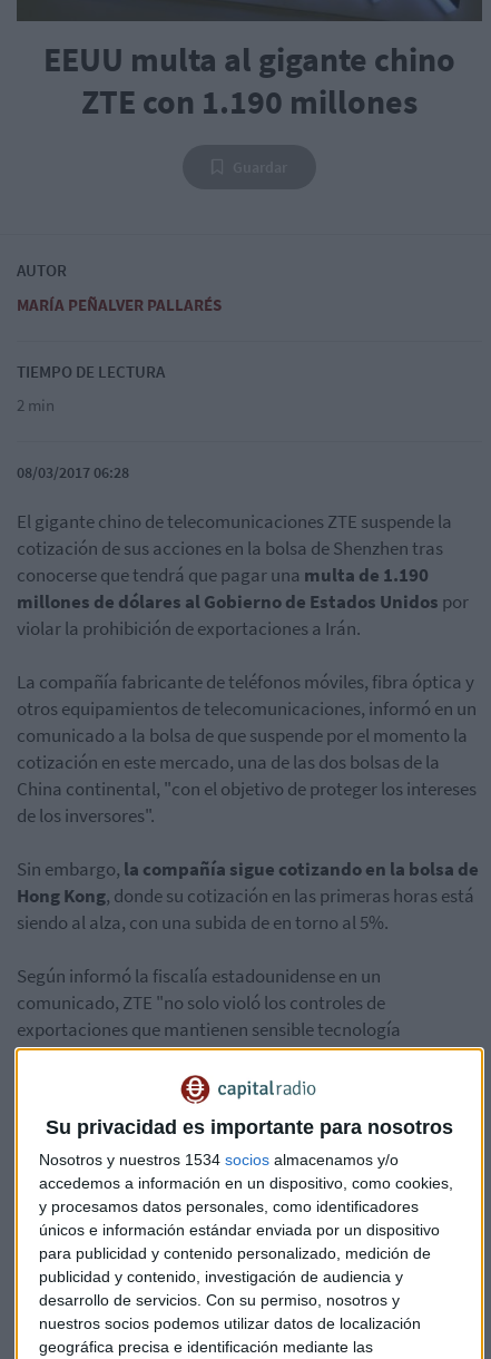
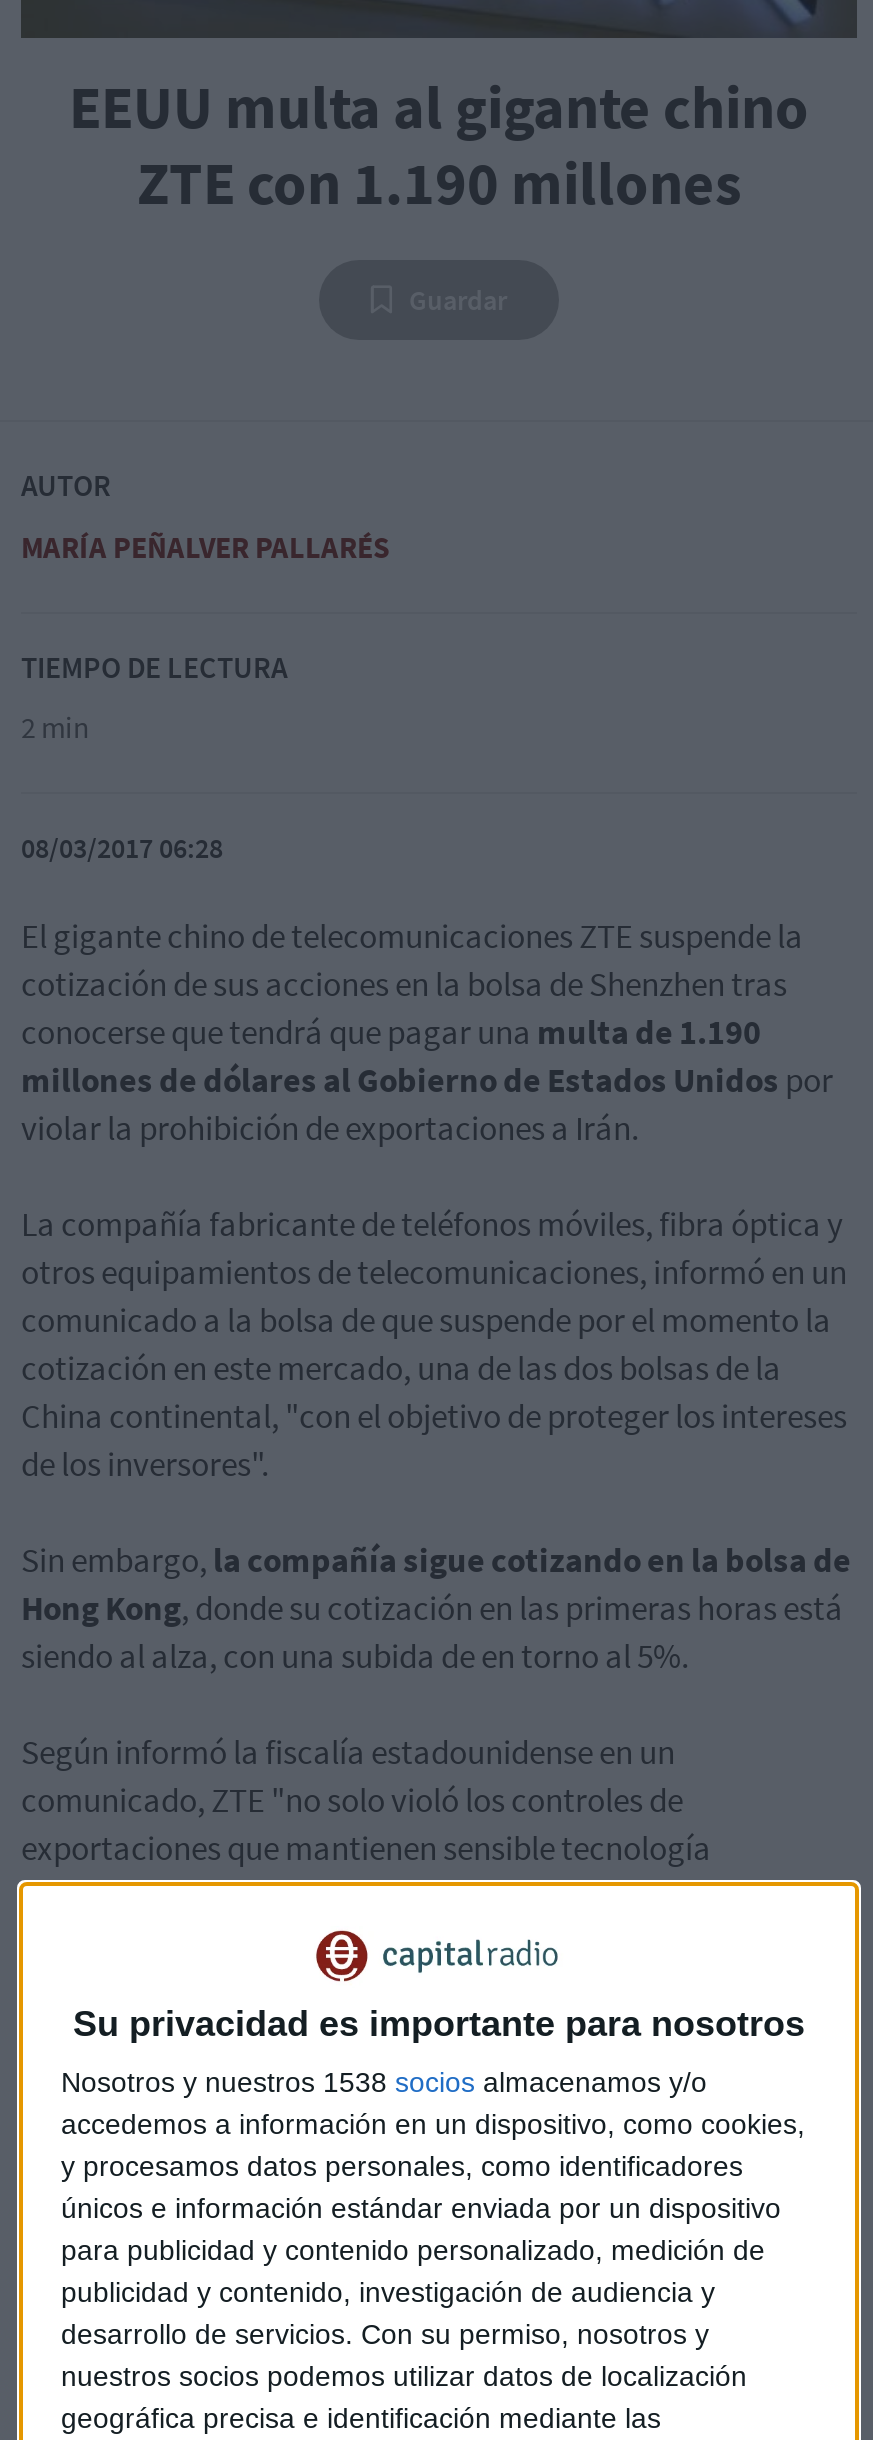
[39,1150,399,1168] Nosotros y nuestros 1534 socios almacenamos y/o -> [61,2065,707,2097] Nosotros y nuestros 1538 socios almacenamos y/o

